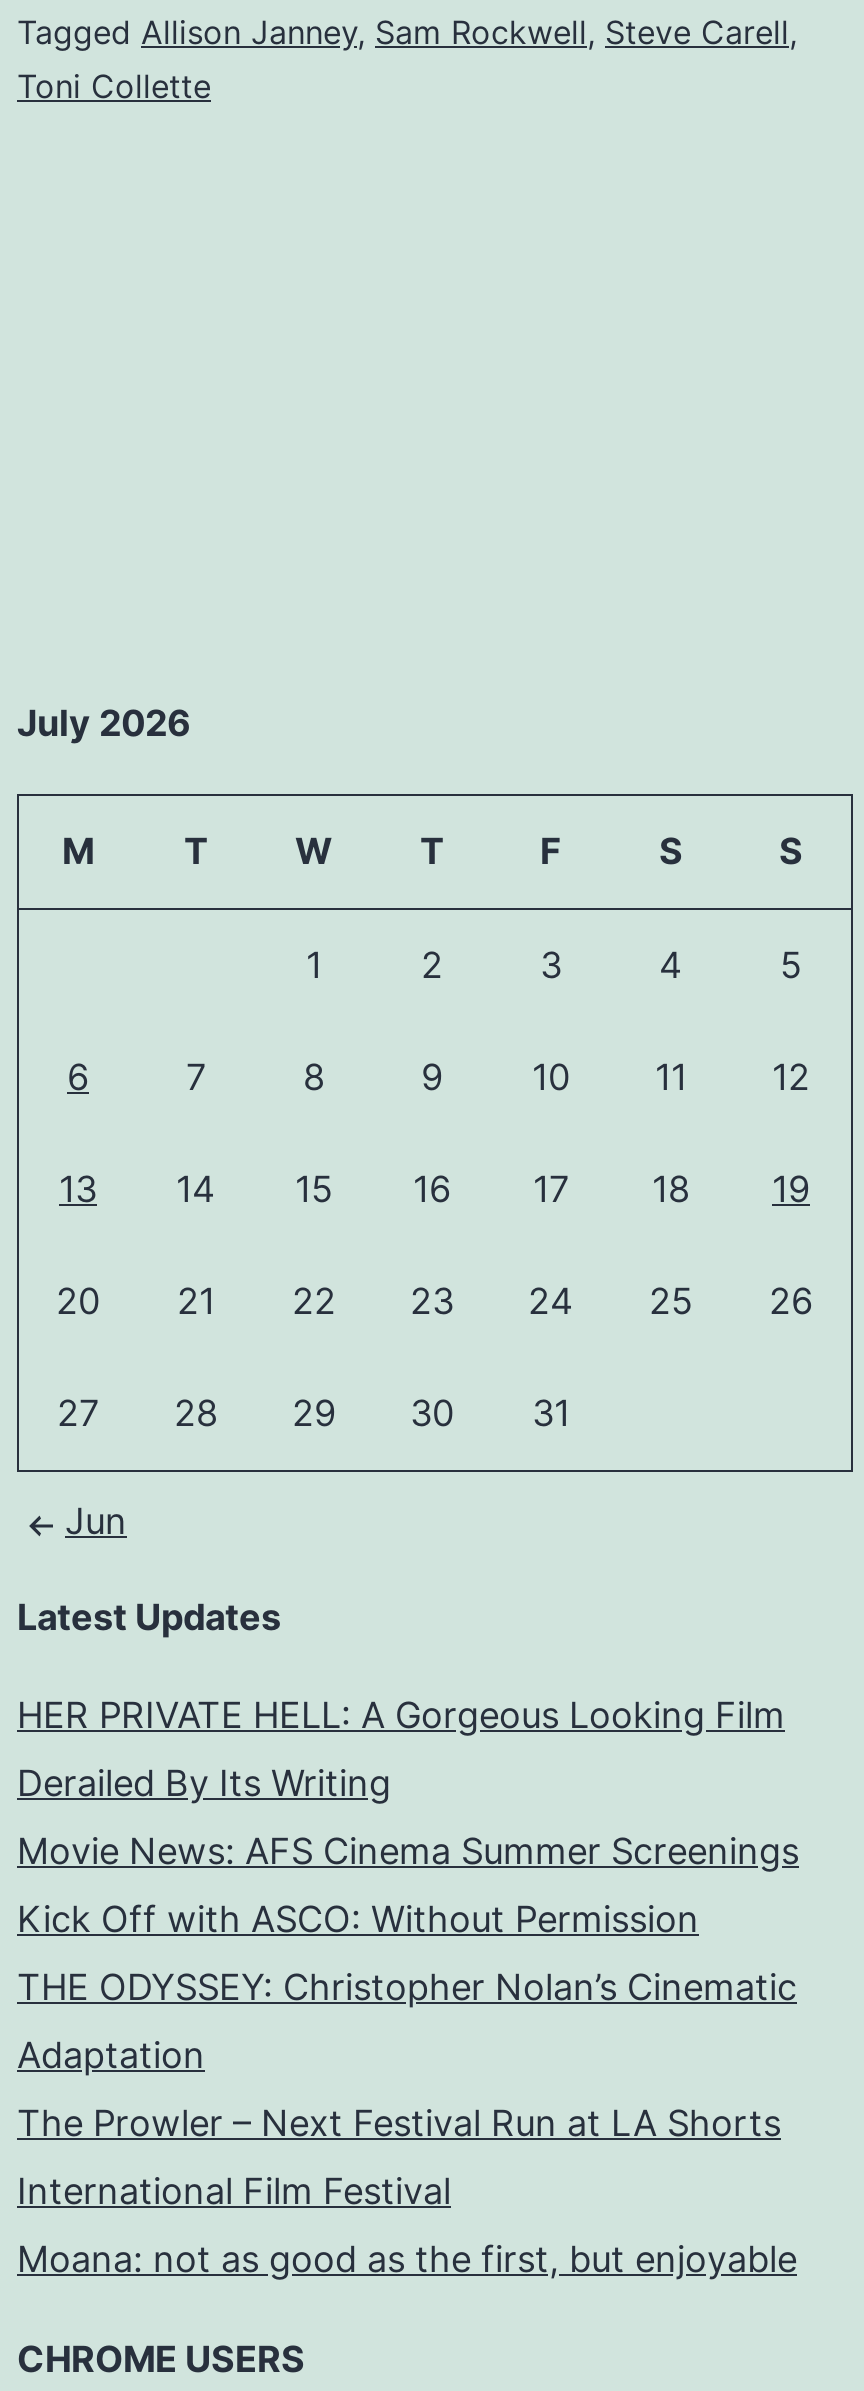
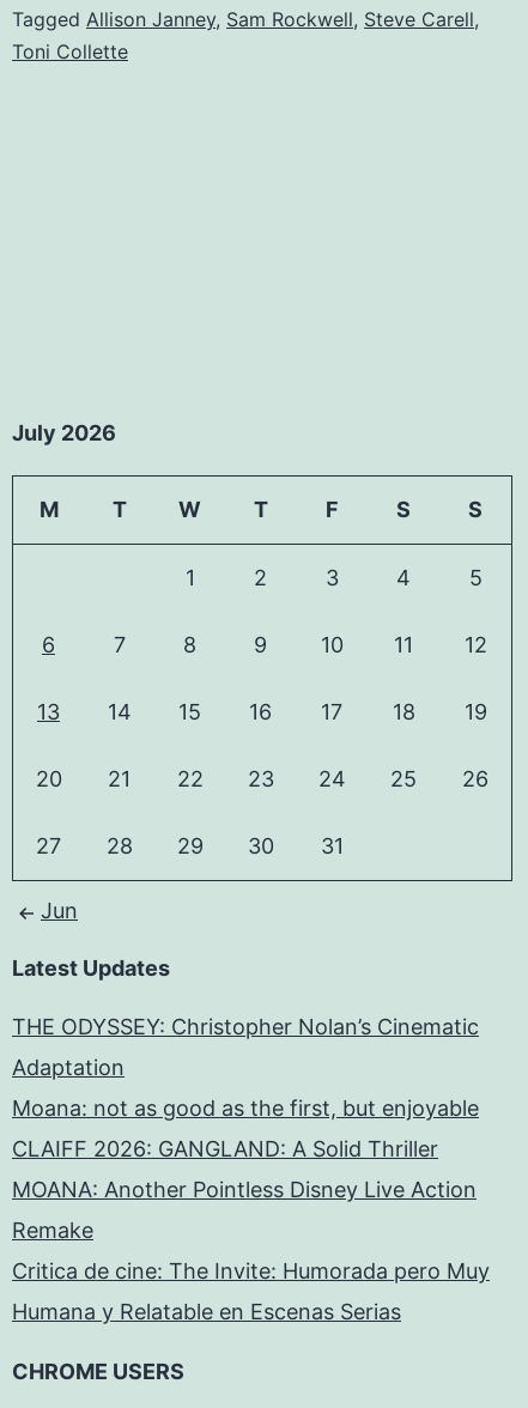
[17,1695,799,1941] HER PRIVATE HELL: A Gorgeous Looking Film | Derailed By Its Writing | Movie News: AFS Cinema Summer Screenings | Kick Off with ASCO: Without Permission -> none
moved [17,1967,797,2077] -> [12,1015,479,1080]: THE ODYSSEY: Christopher Nolan’s Cinematic | Adaptation
[17,2103,781,2213] The Prowler – Next Festival Run at LA Shorts | International Film Festival -> none
moved [17,2239,797,2281] -> [12,1096,479,1121]: Moana: not as good as the first, but enjoyable
none -> [12,1137,490,1325] CLAIFF 2026: GANGLAND: A Solid Thriller | MOANA: Another Pointless Disney Live Action | Remake | Critica de cine: The Invite: Humorada pero Muy | Humana y Relatable en Escenas Serias

